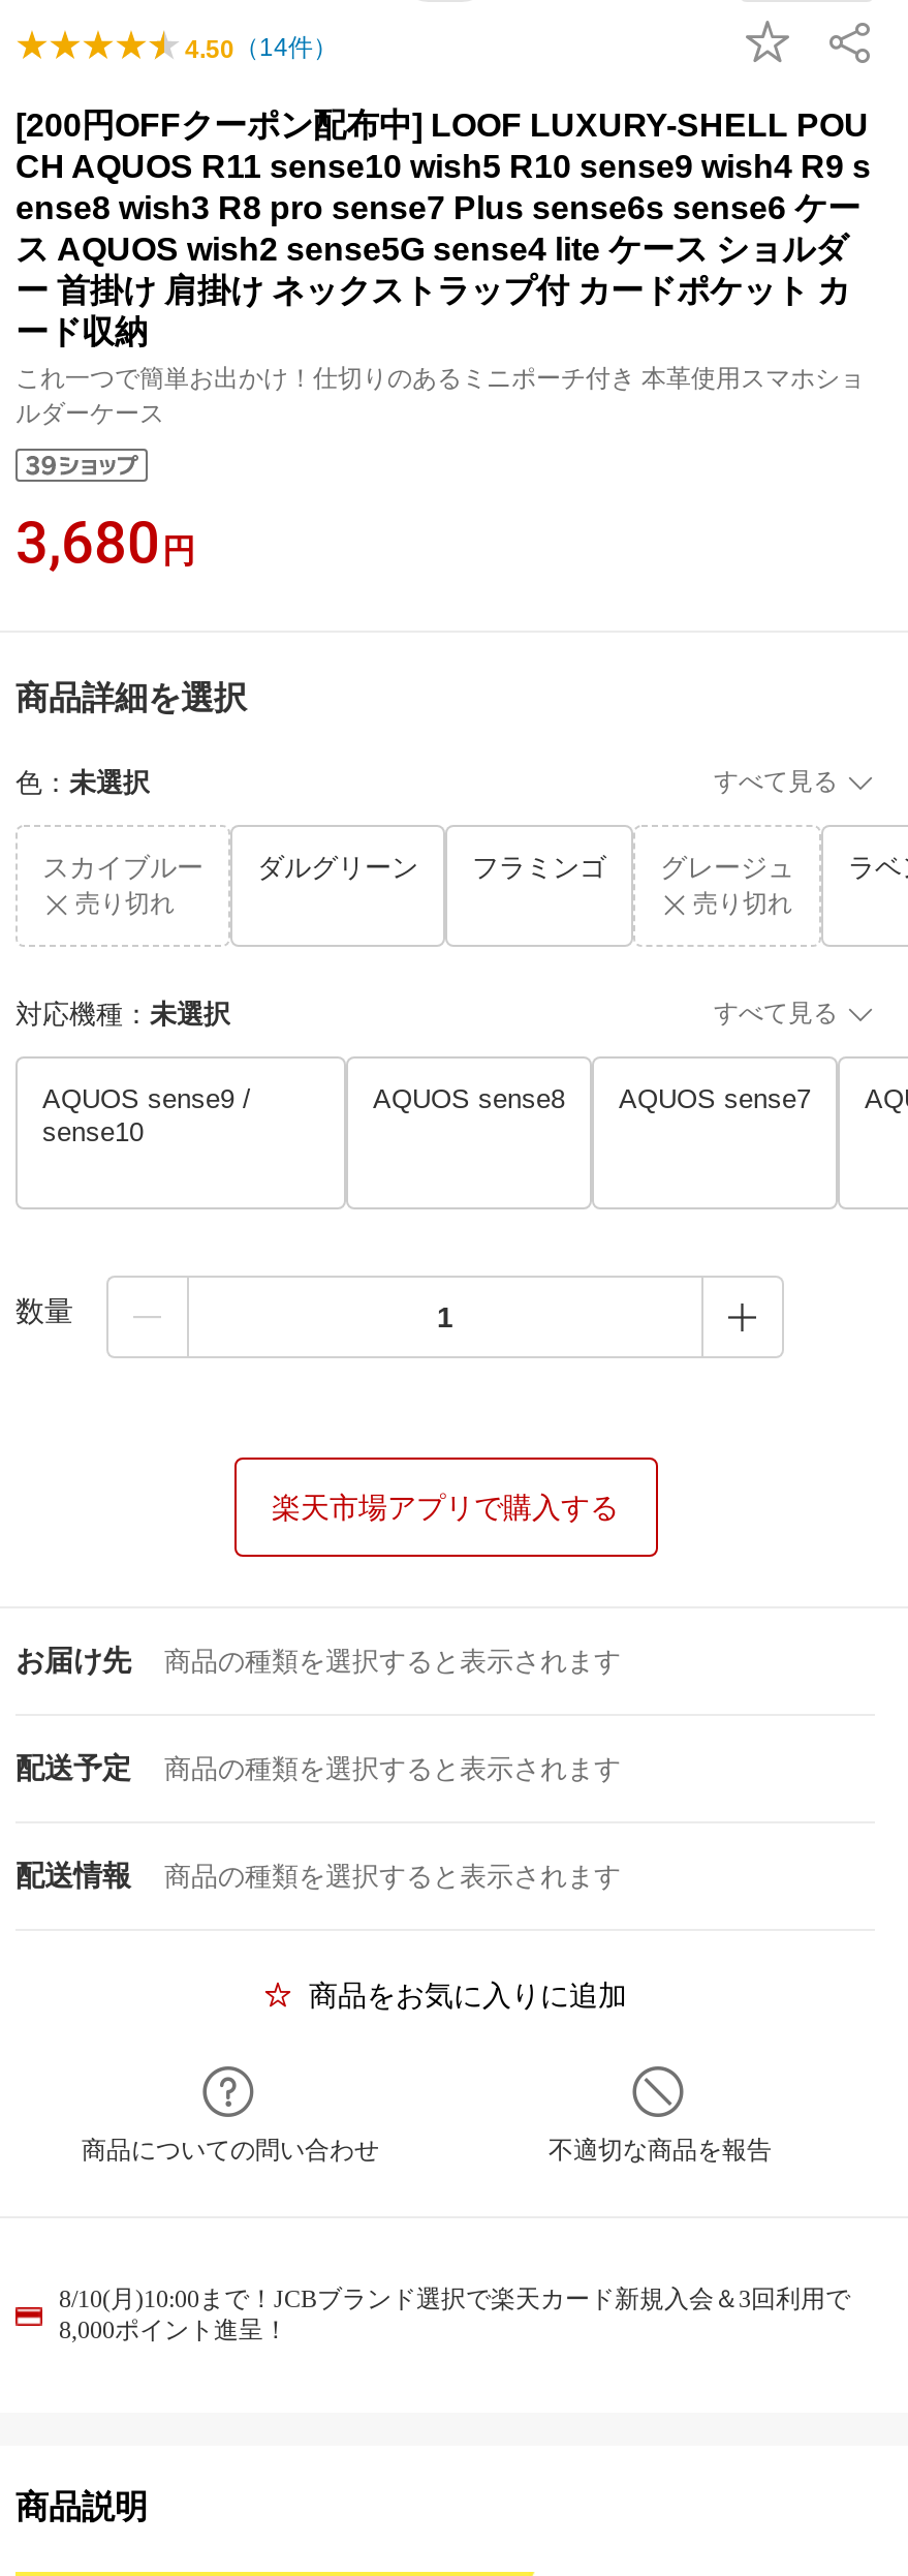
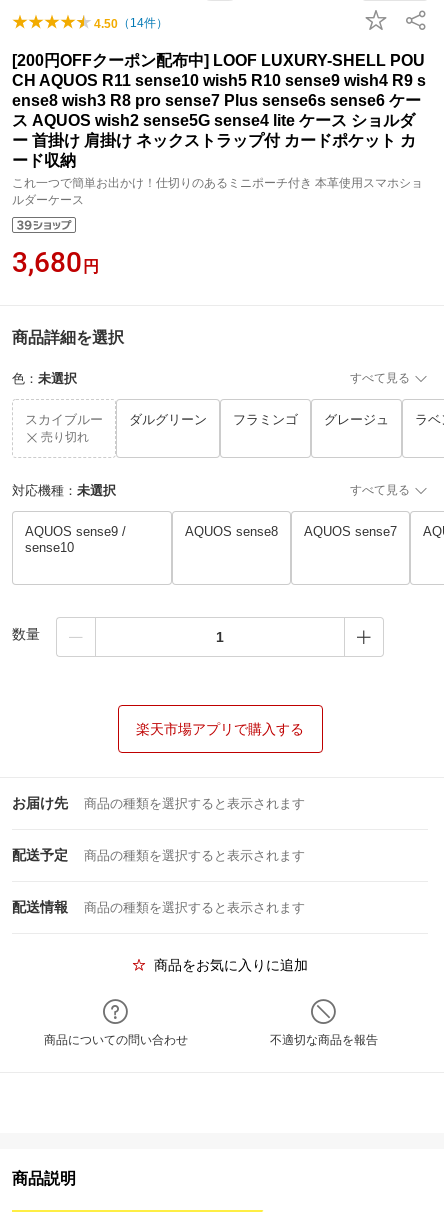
[693,889,792,918] 売り切れ -> none
[59,2284,850,2344] 8/10(月)10:00まで！JCBブランド選択で楽天カード新規入会＆3回利用で | 8,000ポイント進呈！ -> none

